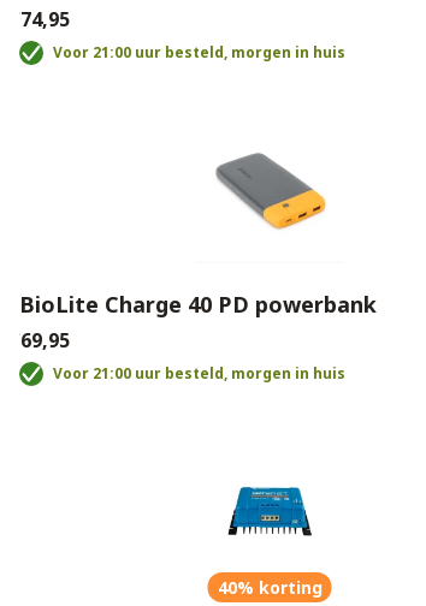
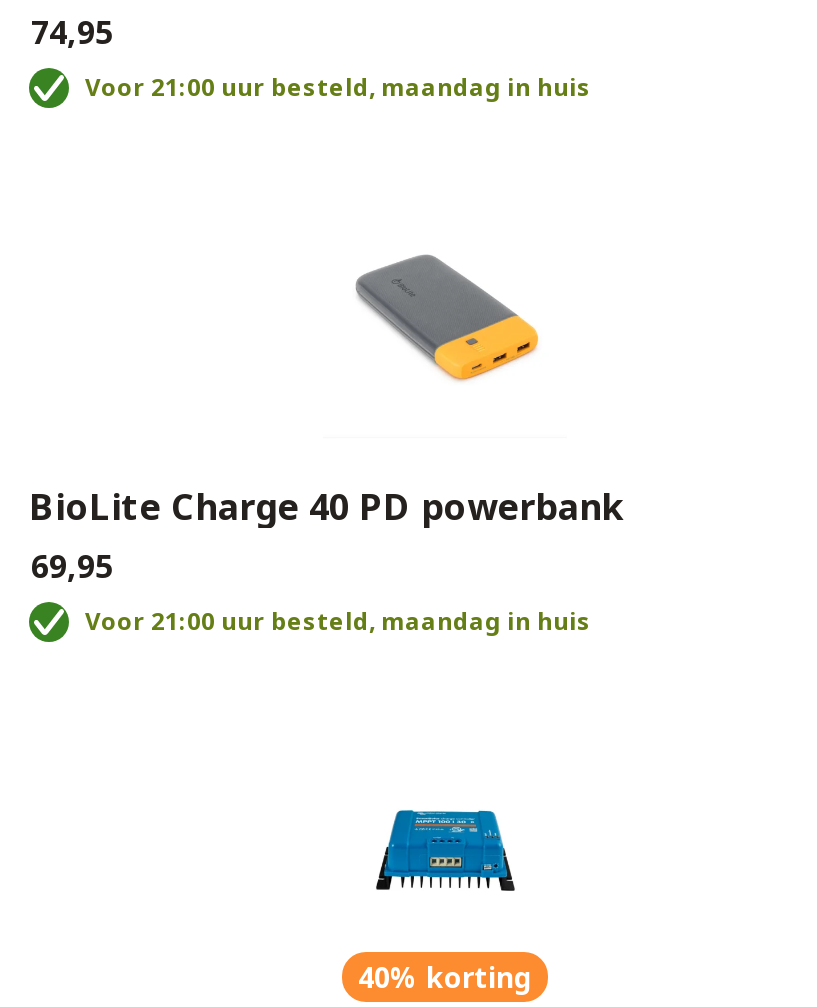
[53,42,345,63] Voor 21:00 uur besteld, morgen in huis -> [85,70,591,104] Voor 21:00 uur besteld, maandag in huis
[53,363,345,384] Voor 21:00 uur besteld, morgen in huis -> [85,604,591,638] Voor 21:00 uur besteld, maandag in huis

